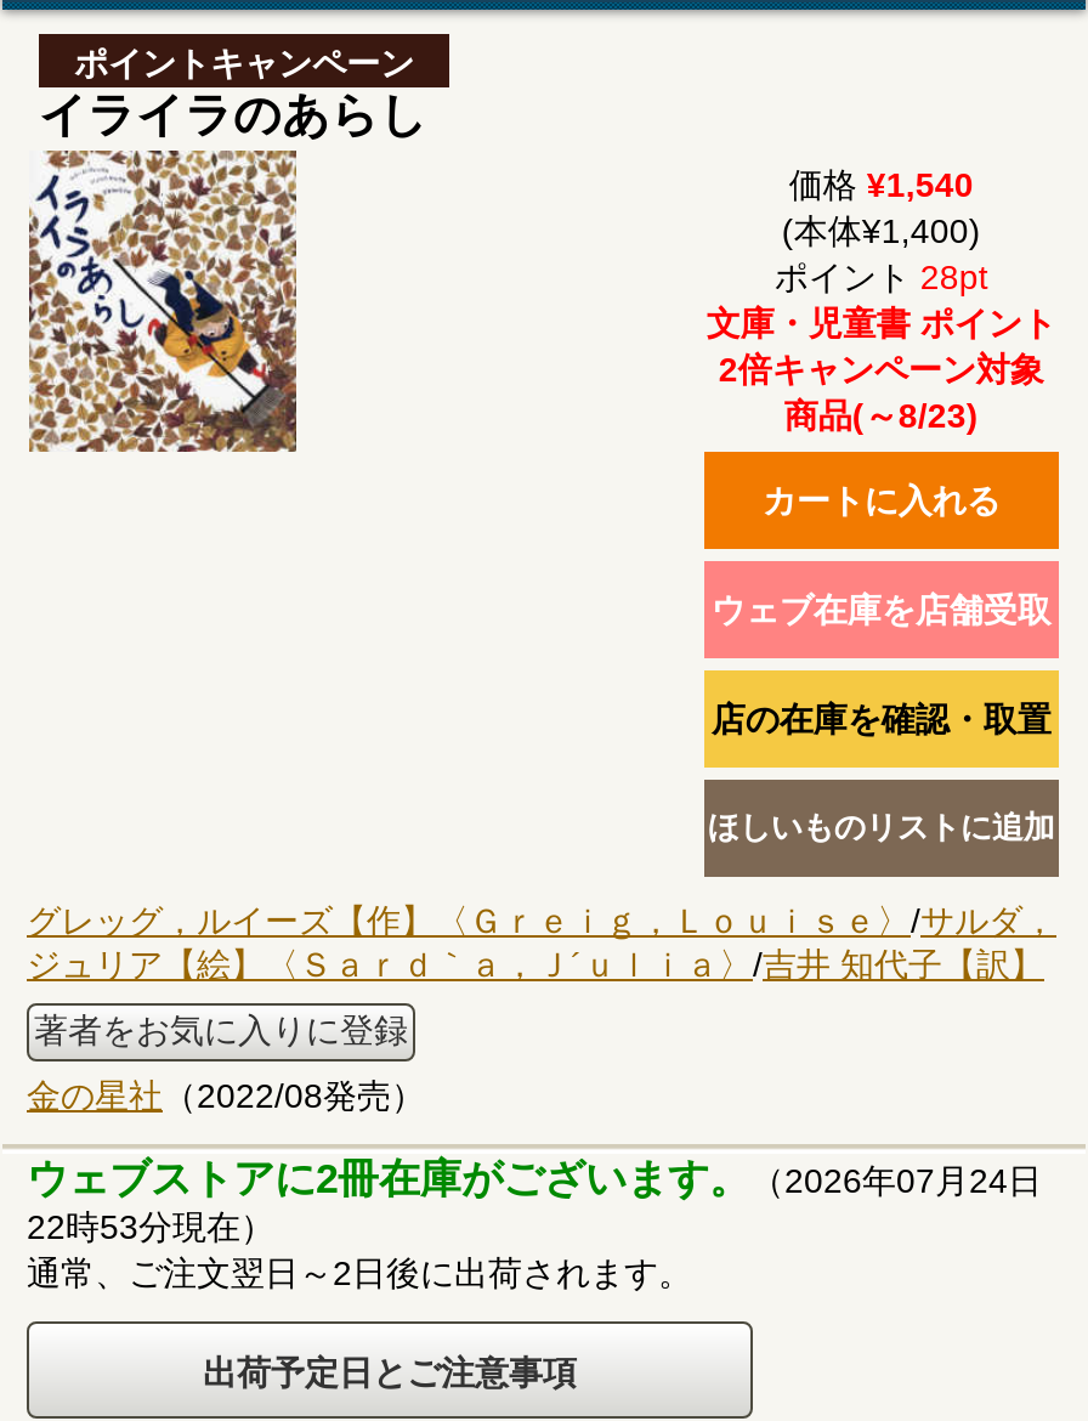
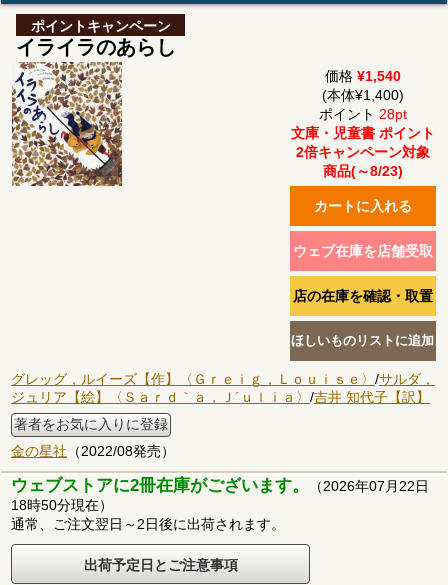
[27,1156,1042,1202] ウェブストアに2冊在庫がございます。（2026年07月24日 -> [11,476,429,495] ウェブストアに2冊在庫がございます。（2026年07月22日
[27,1207,274,1246] 22時53分現在） -> [11,497,113,513] 18時50分現在）

